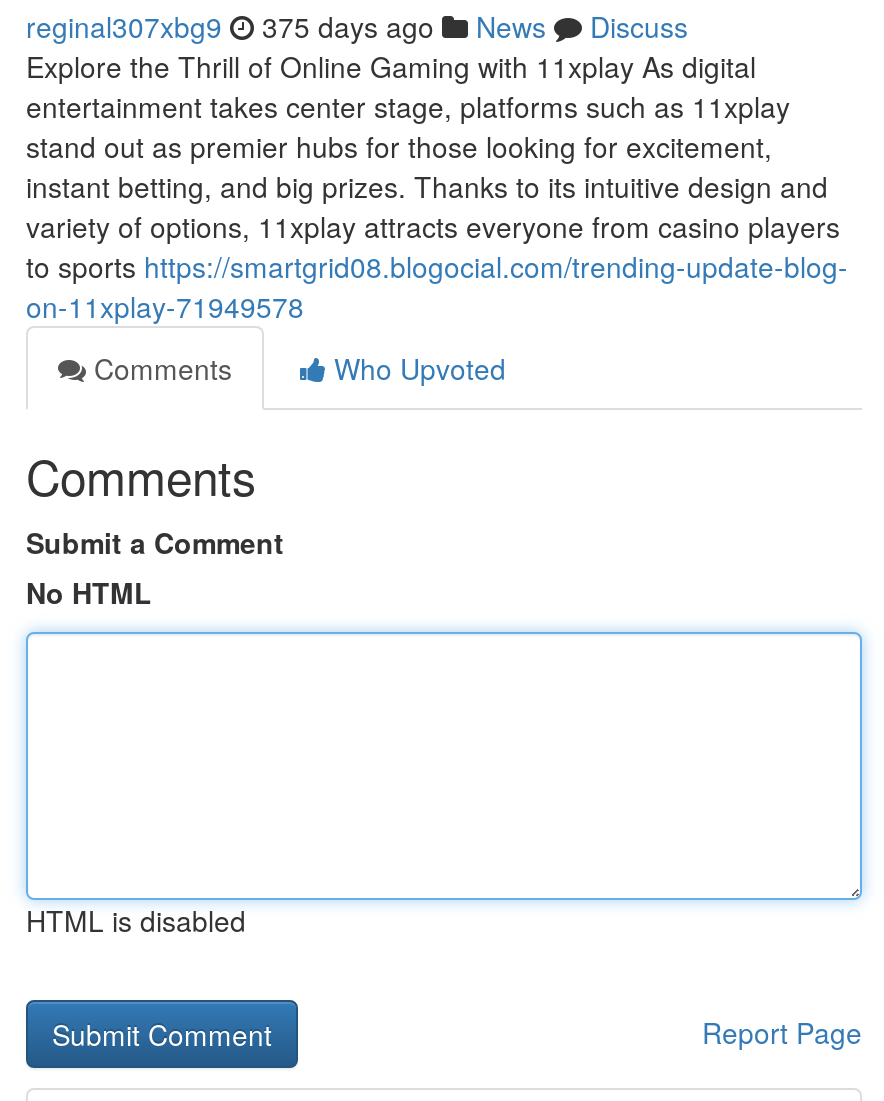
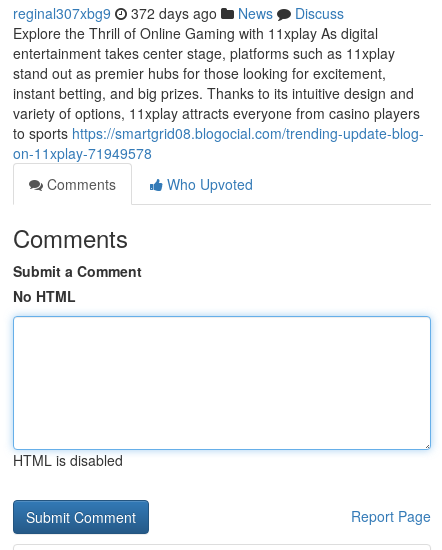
[26,6,688,46] reginal307xbg9 375 days ago News Discuss -> [13,3,344,23] reginal307xbg9 372 days ago News Discuss

